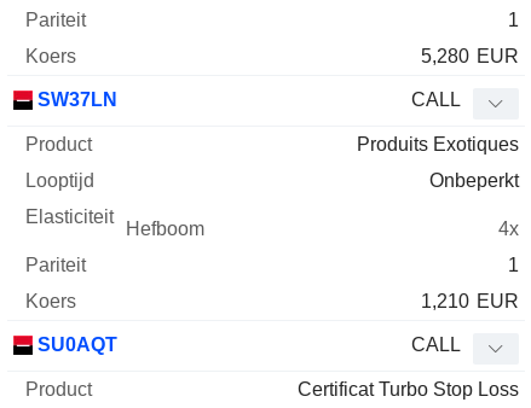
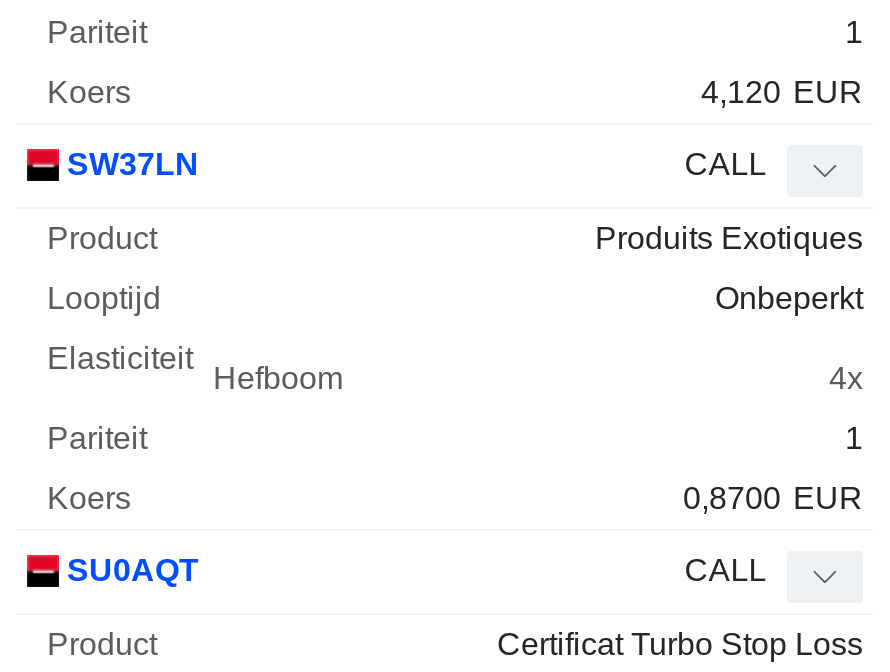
[421,46,519,67] 5,280 EUR -> [701,75,863,109] 4,120 EUR
[421,291,519,312] 1,210 EUR -> [683,481,863,515] 0,8700 EUR

